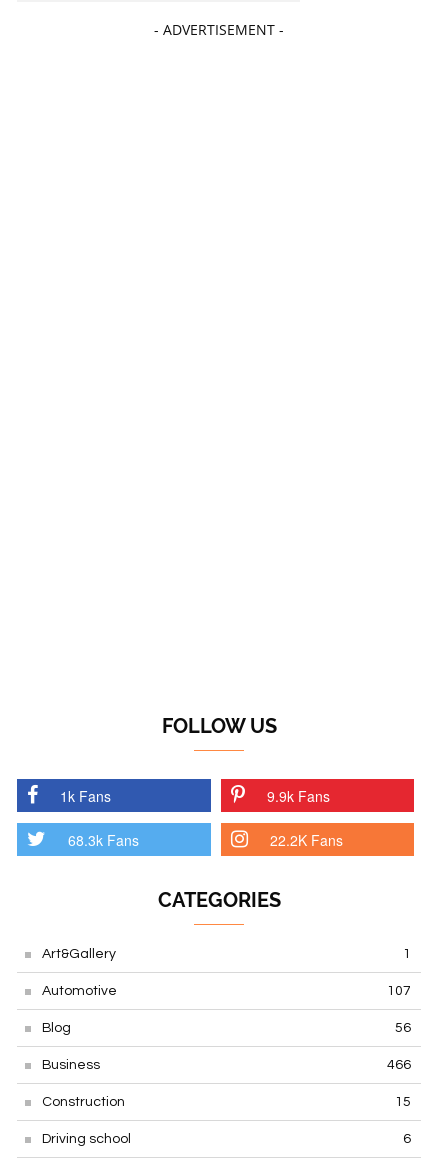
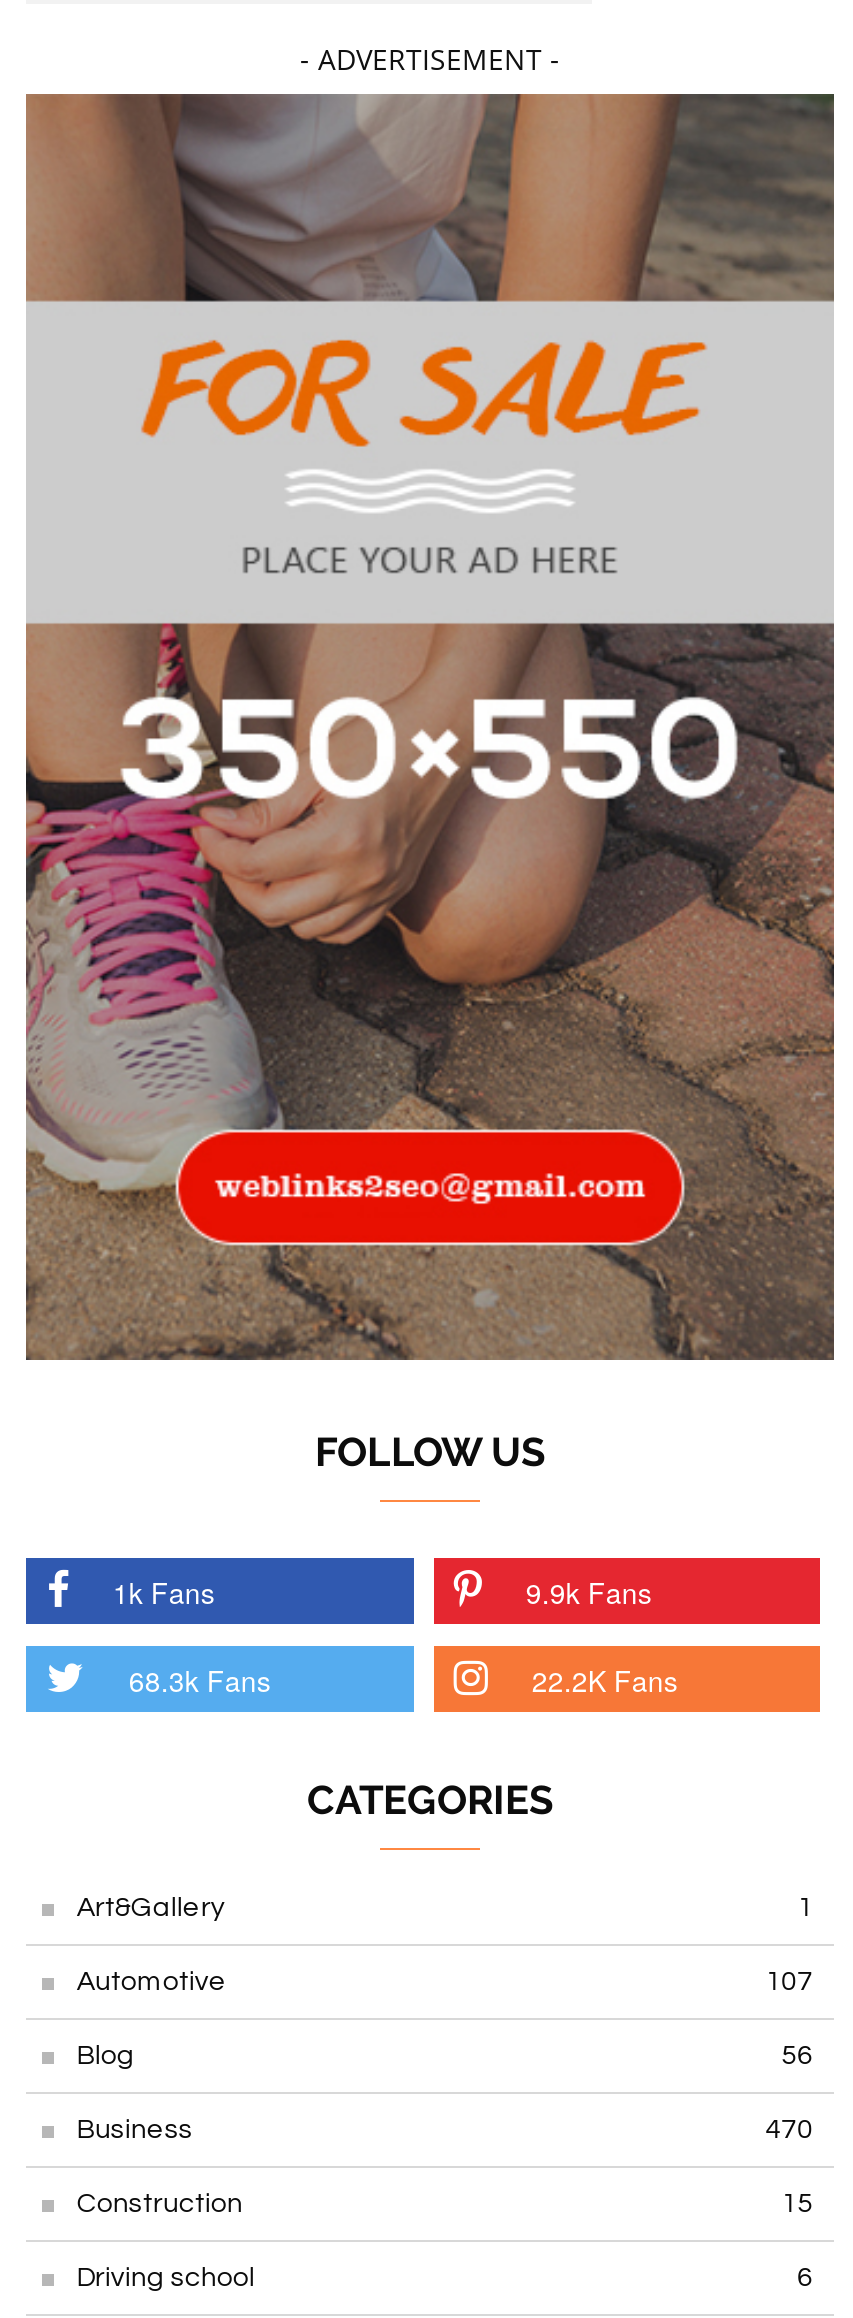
none -> [24,92,836,1362] [image]
[387,1058,411,1072] 466 -> [765,2117,813,2145] 470

